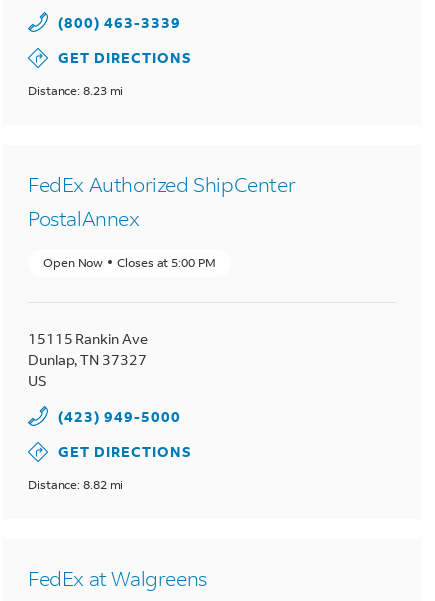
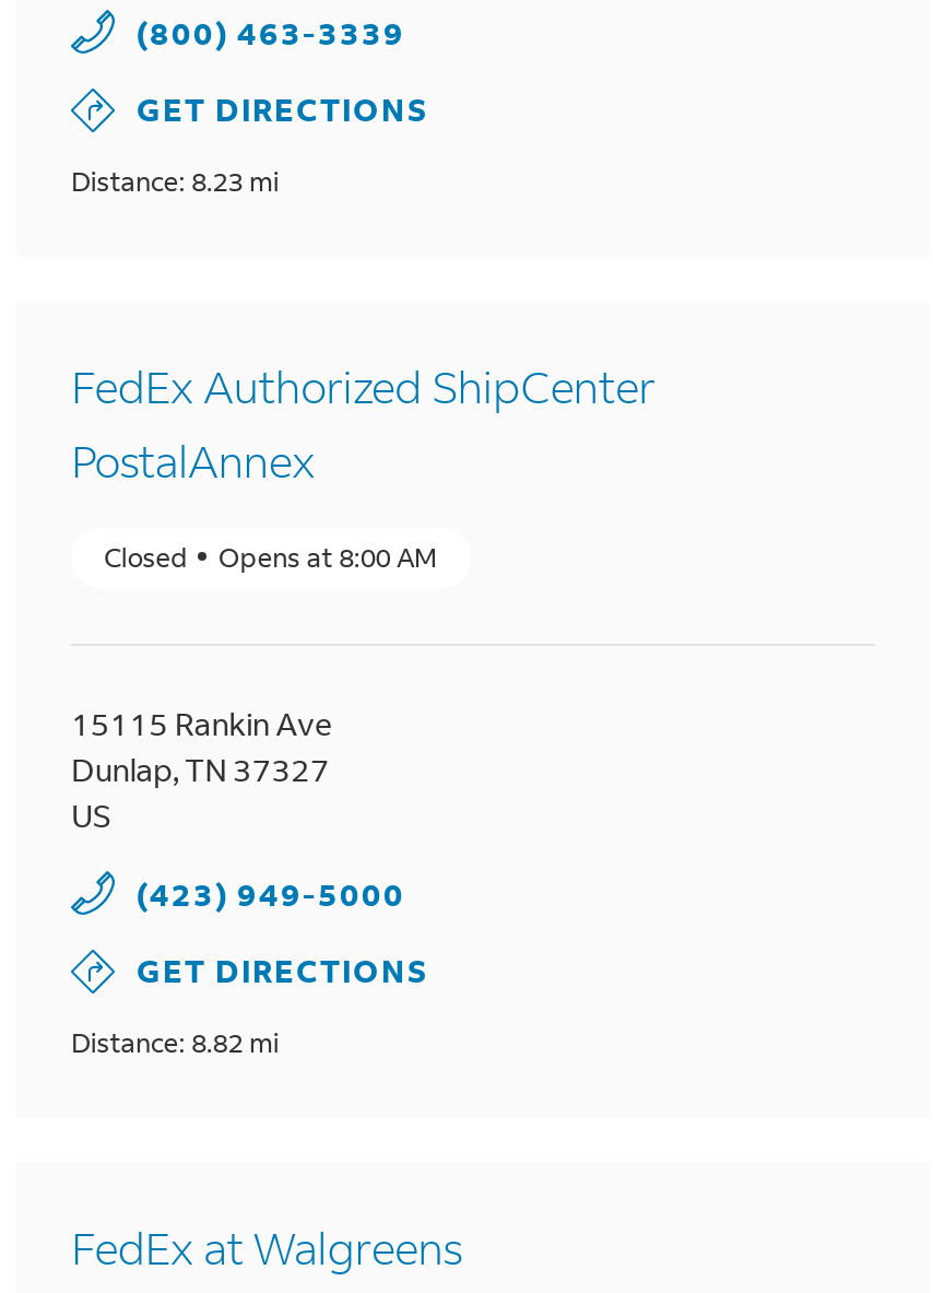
[43,255,215,270] Open Now | Closes at 5:00 PM -> [104,541,438,574] Closed | Opens at 8:00 AM

